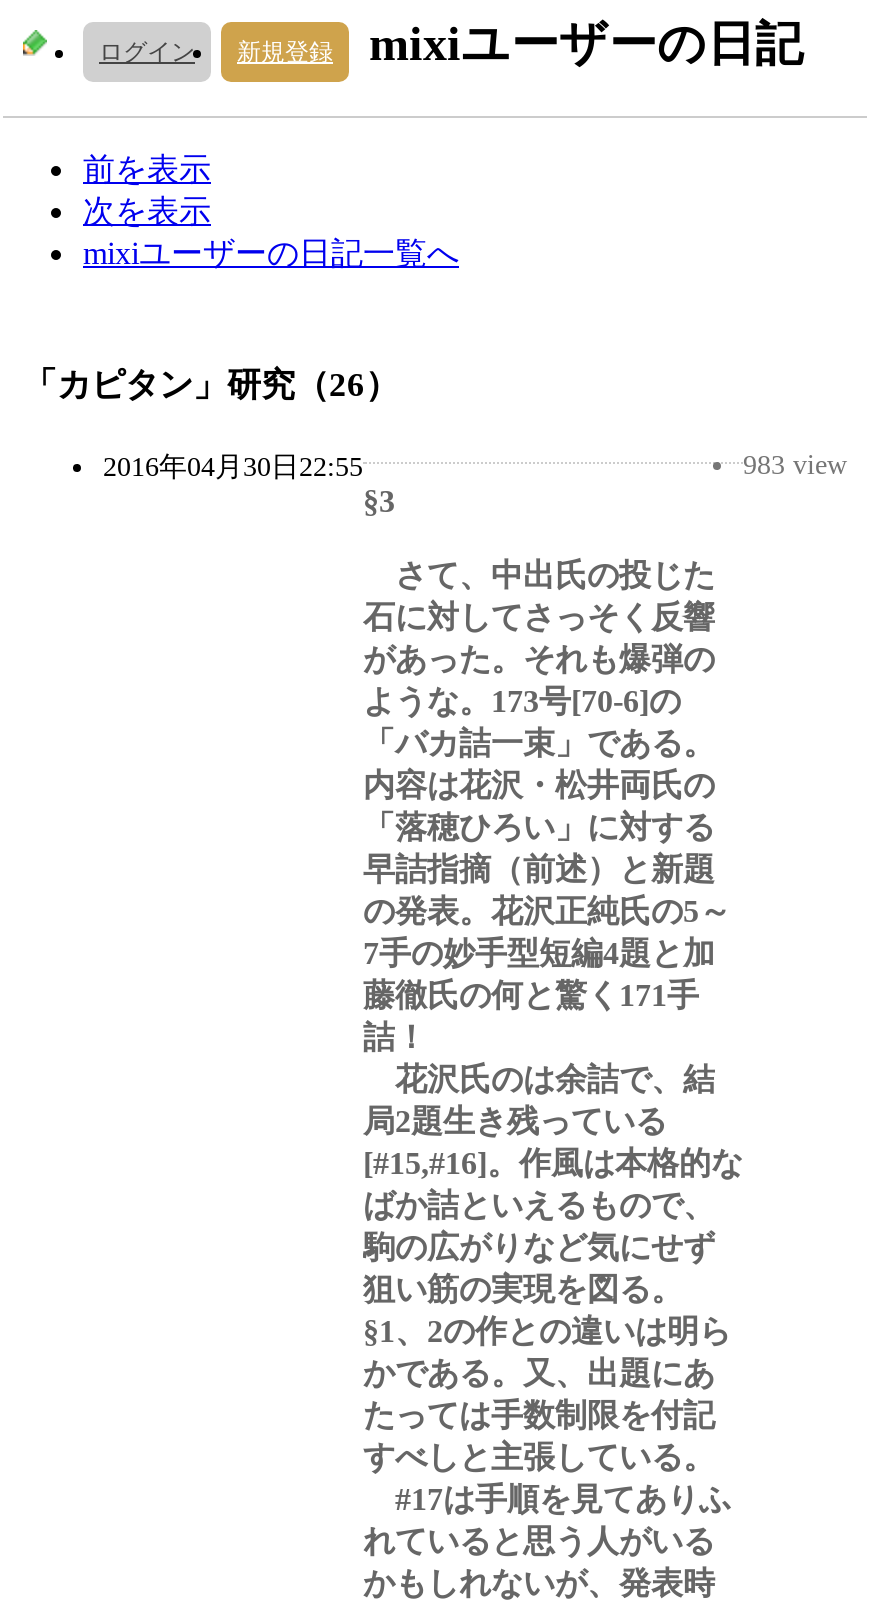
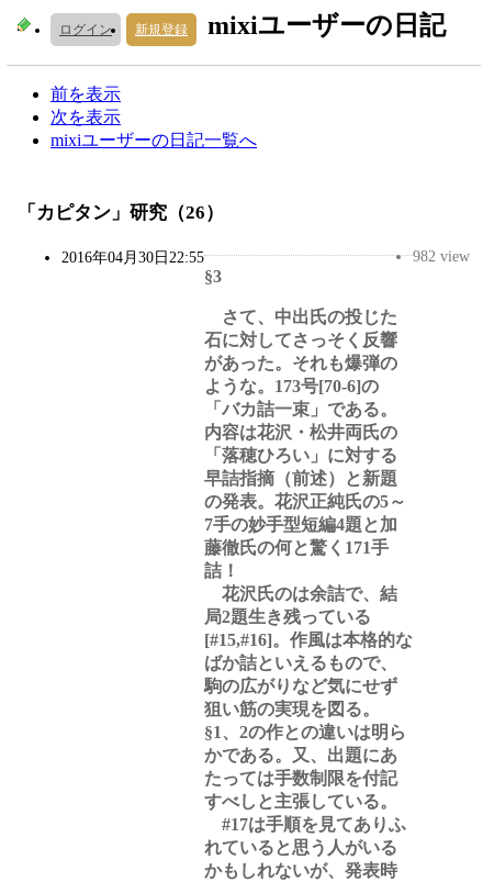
[743,450,847,480] 983 view -> [413,248,470,265] 982 view

